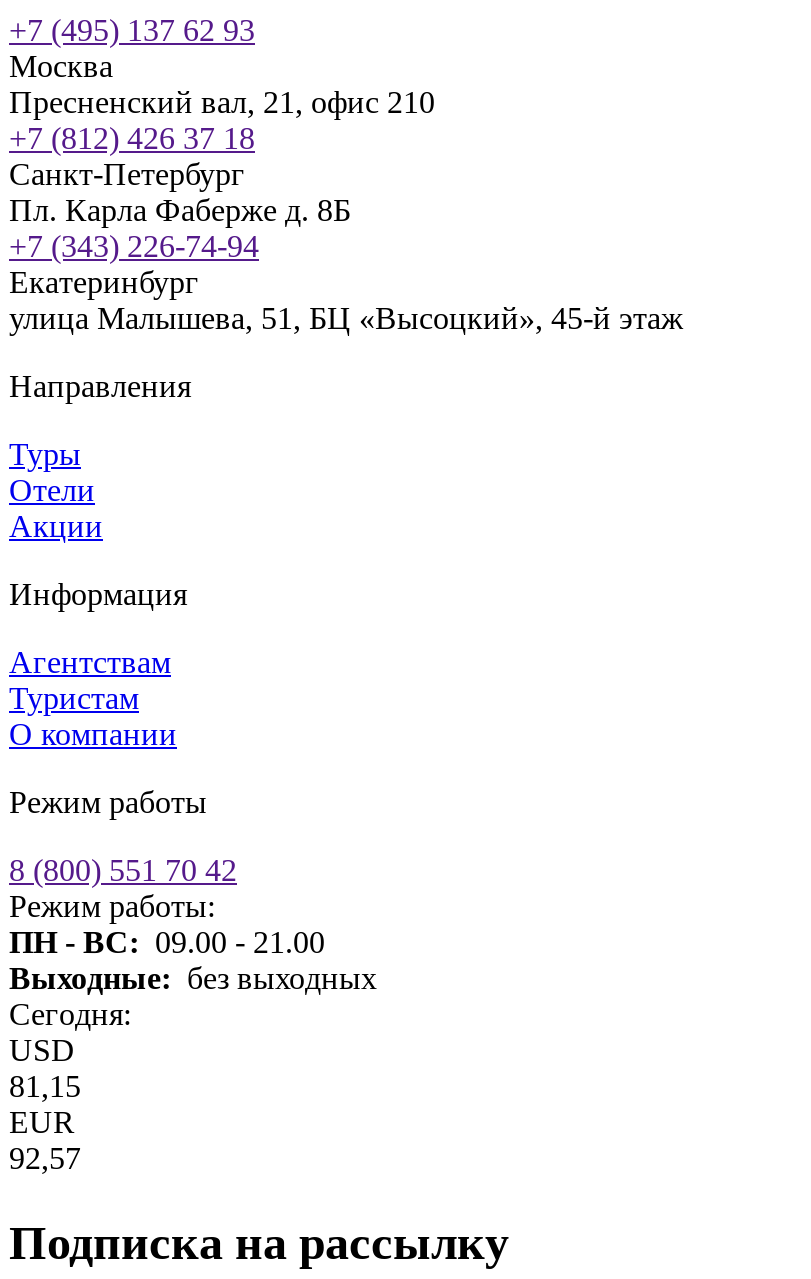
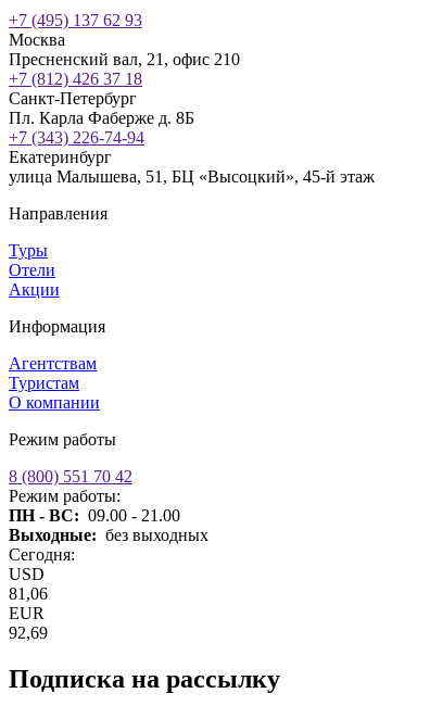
[9,1069,81,1103] 81,15 -> [9,584,48,603] 81,06
[9,1141,81,1175] 92,57 -> [9,623,48,642] 92,69

